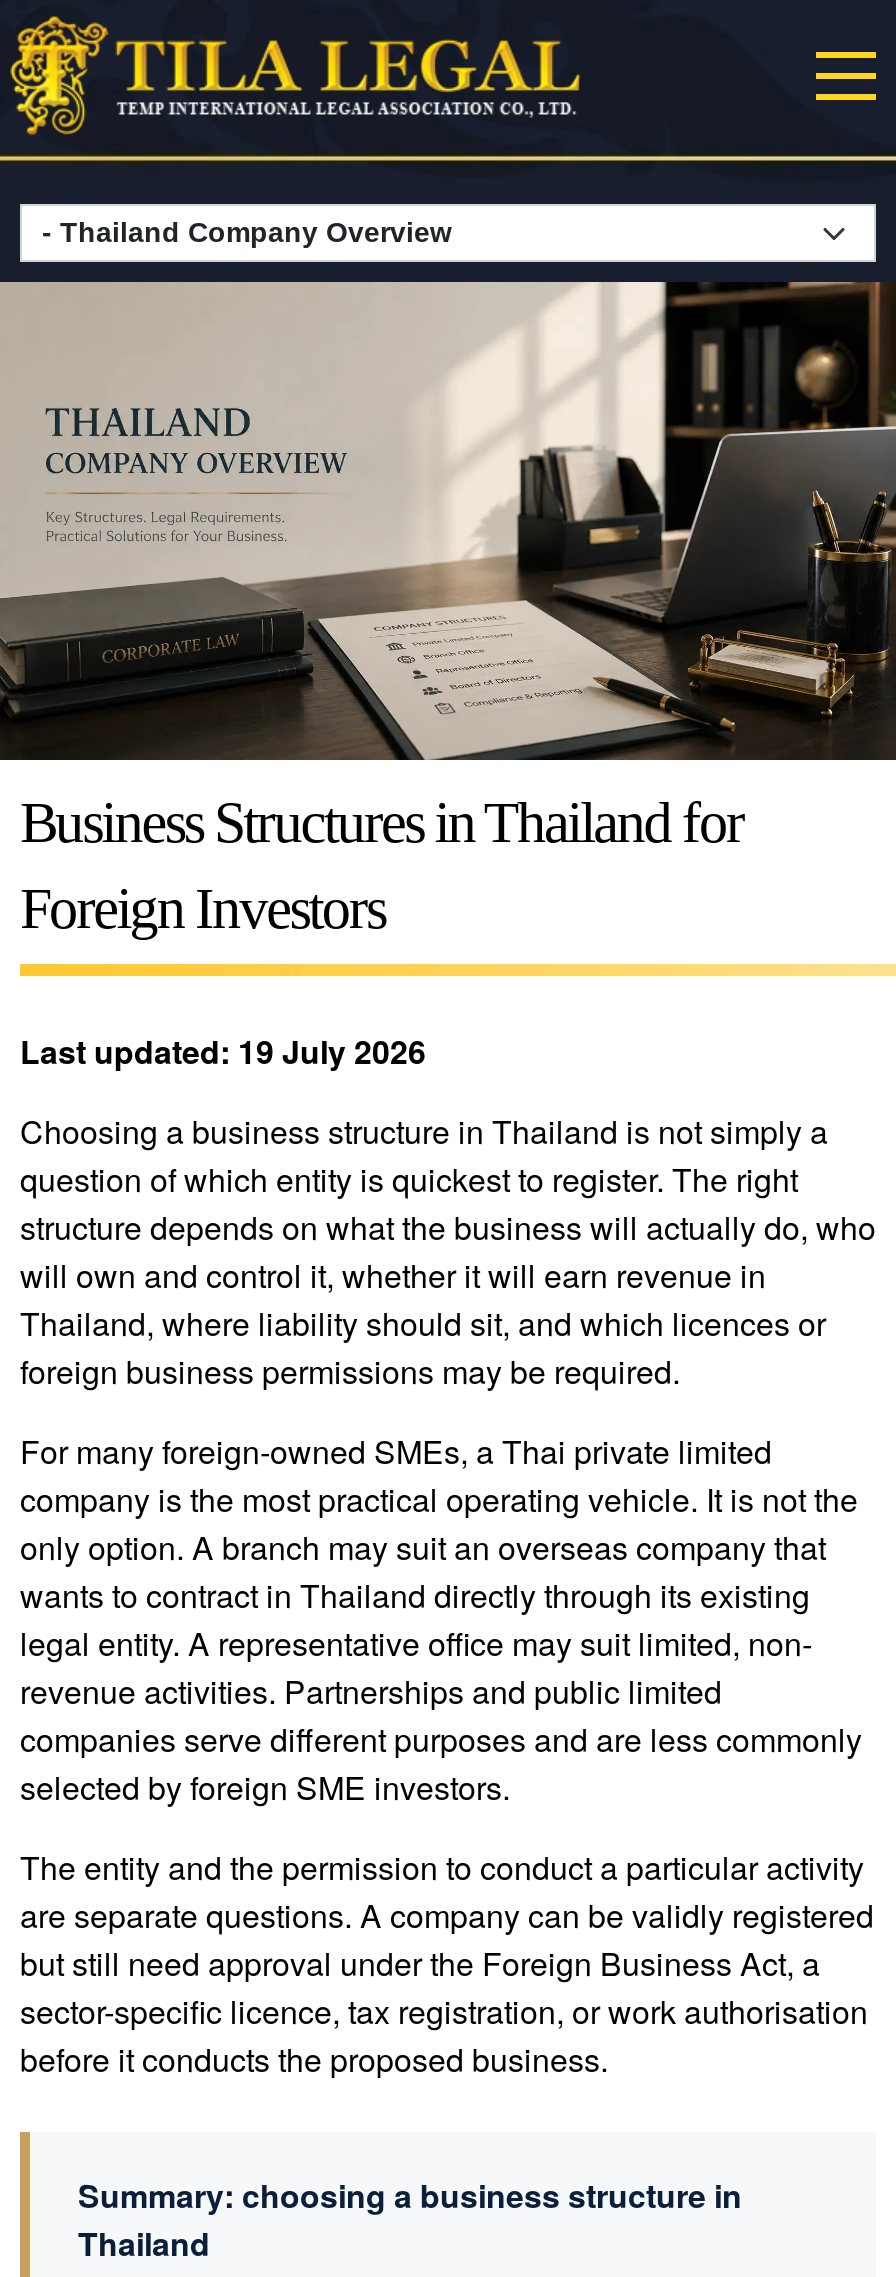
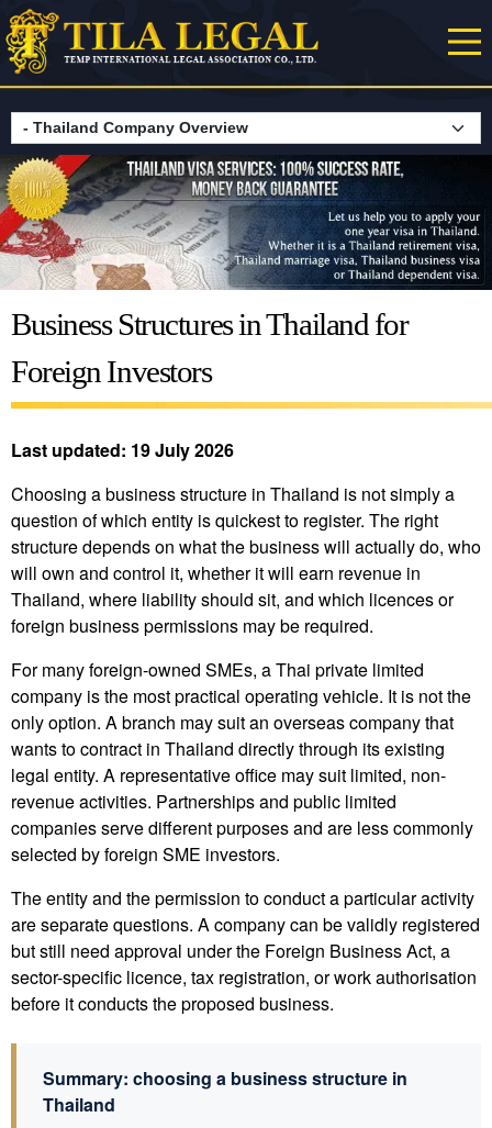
[6,280,890,762] [image] -> [3,154,489,291] [image]

